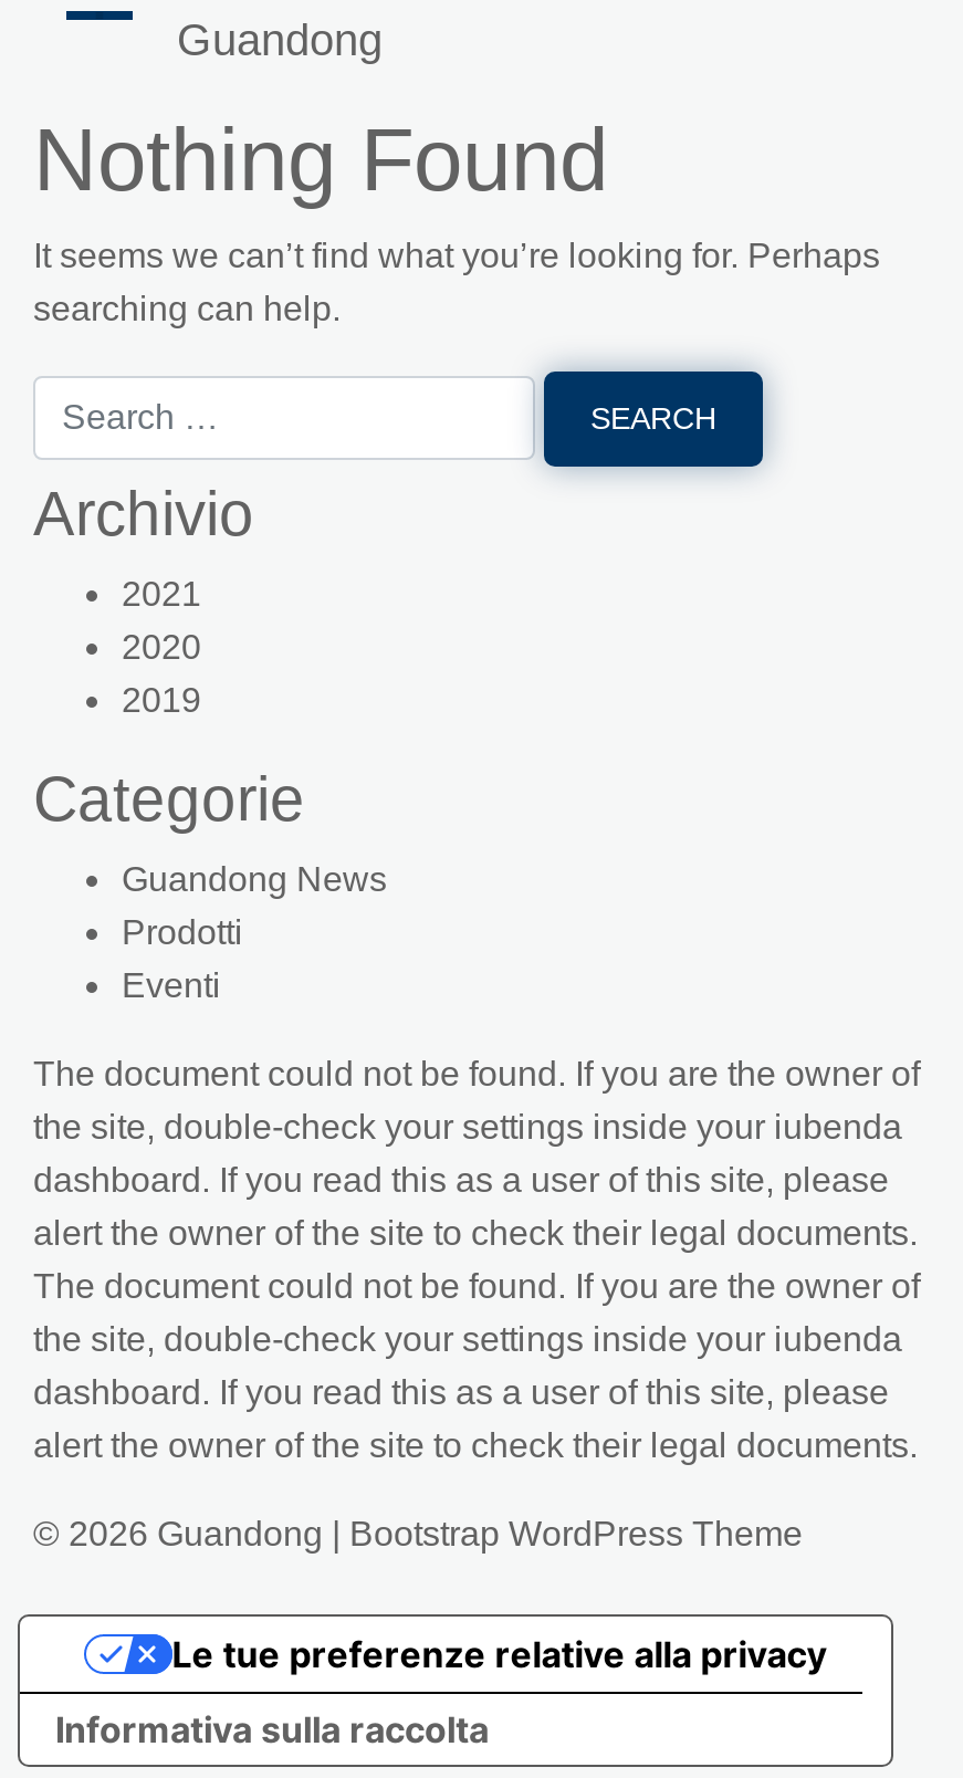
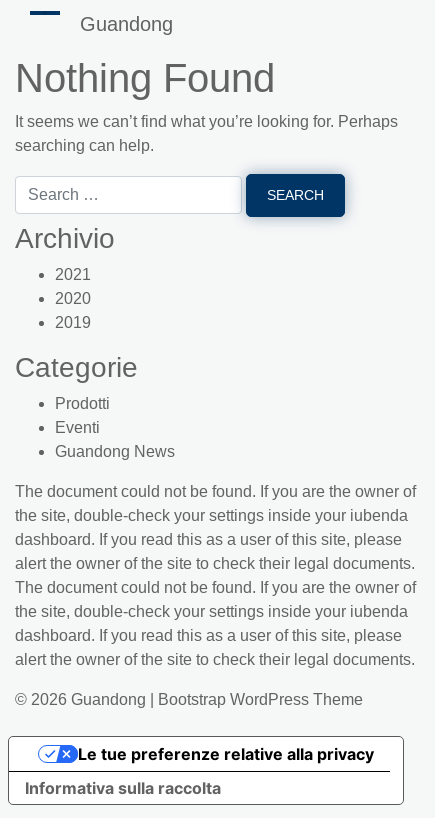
moved [122,860,387,897] -> [55,443,175,460]: Guandong News
moved [122,913,243,1003] -> [55,395,110,436]: Prodotti | Eventi

